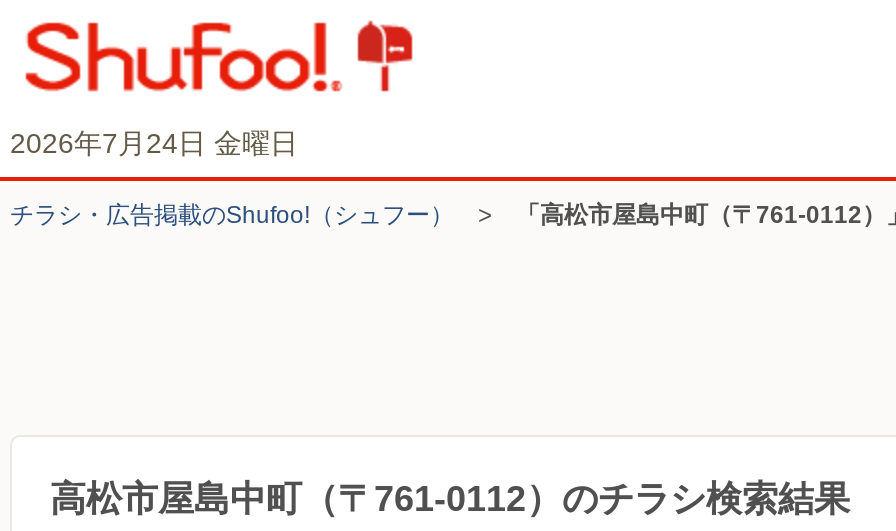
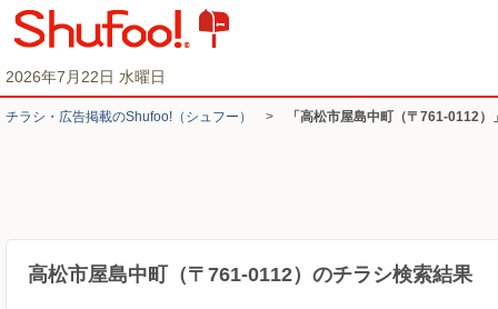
[10,127,298,159] 2026年7月24日 金曜日 -> [6,68,166,86] 2026年7月22日 水曜日

